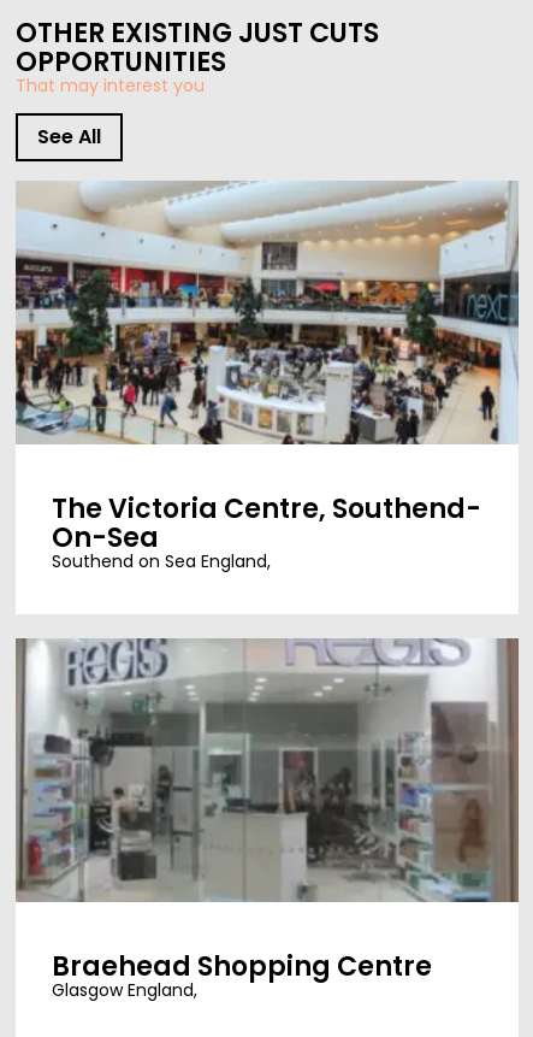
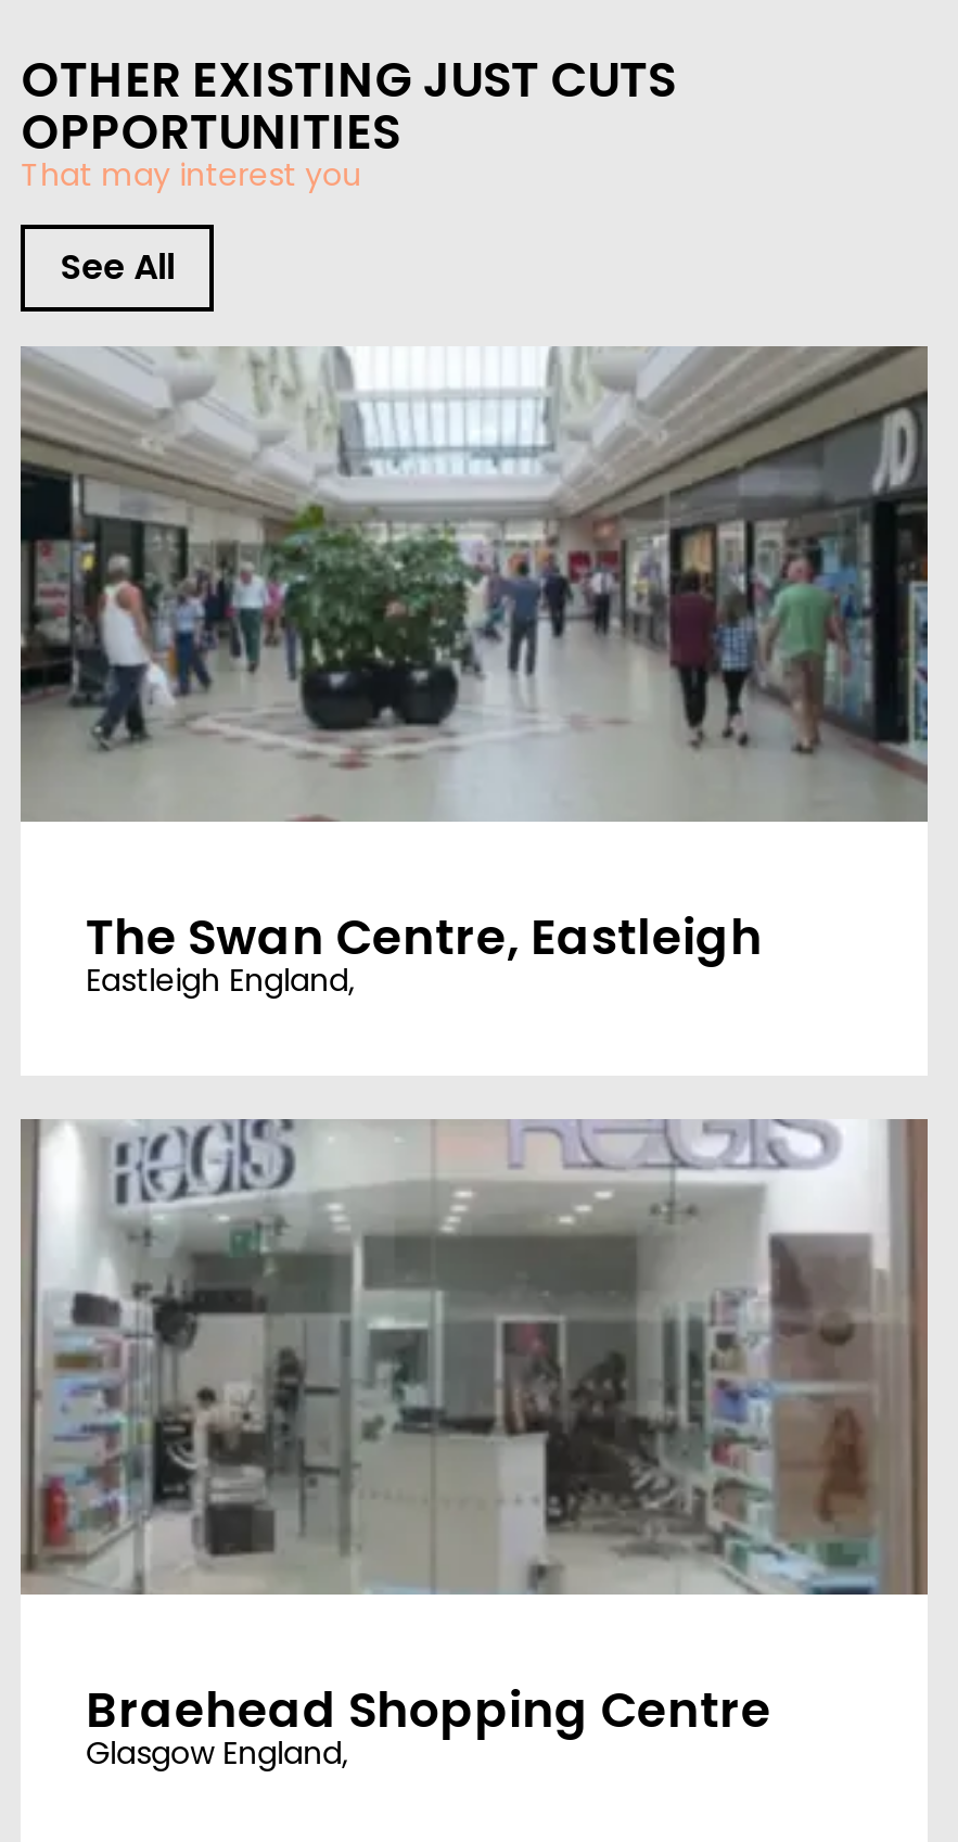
[16,181,520,574] [image] | The Victoria Centre, Southend- | On-Sea | Southend on Sea England, -> [21,344,930,1003] [image] | The Swan Centre, Eastleigh | Eastleigh England,

